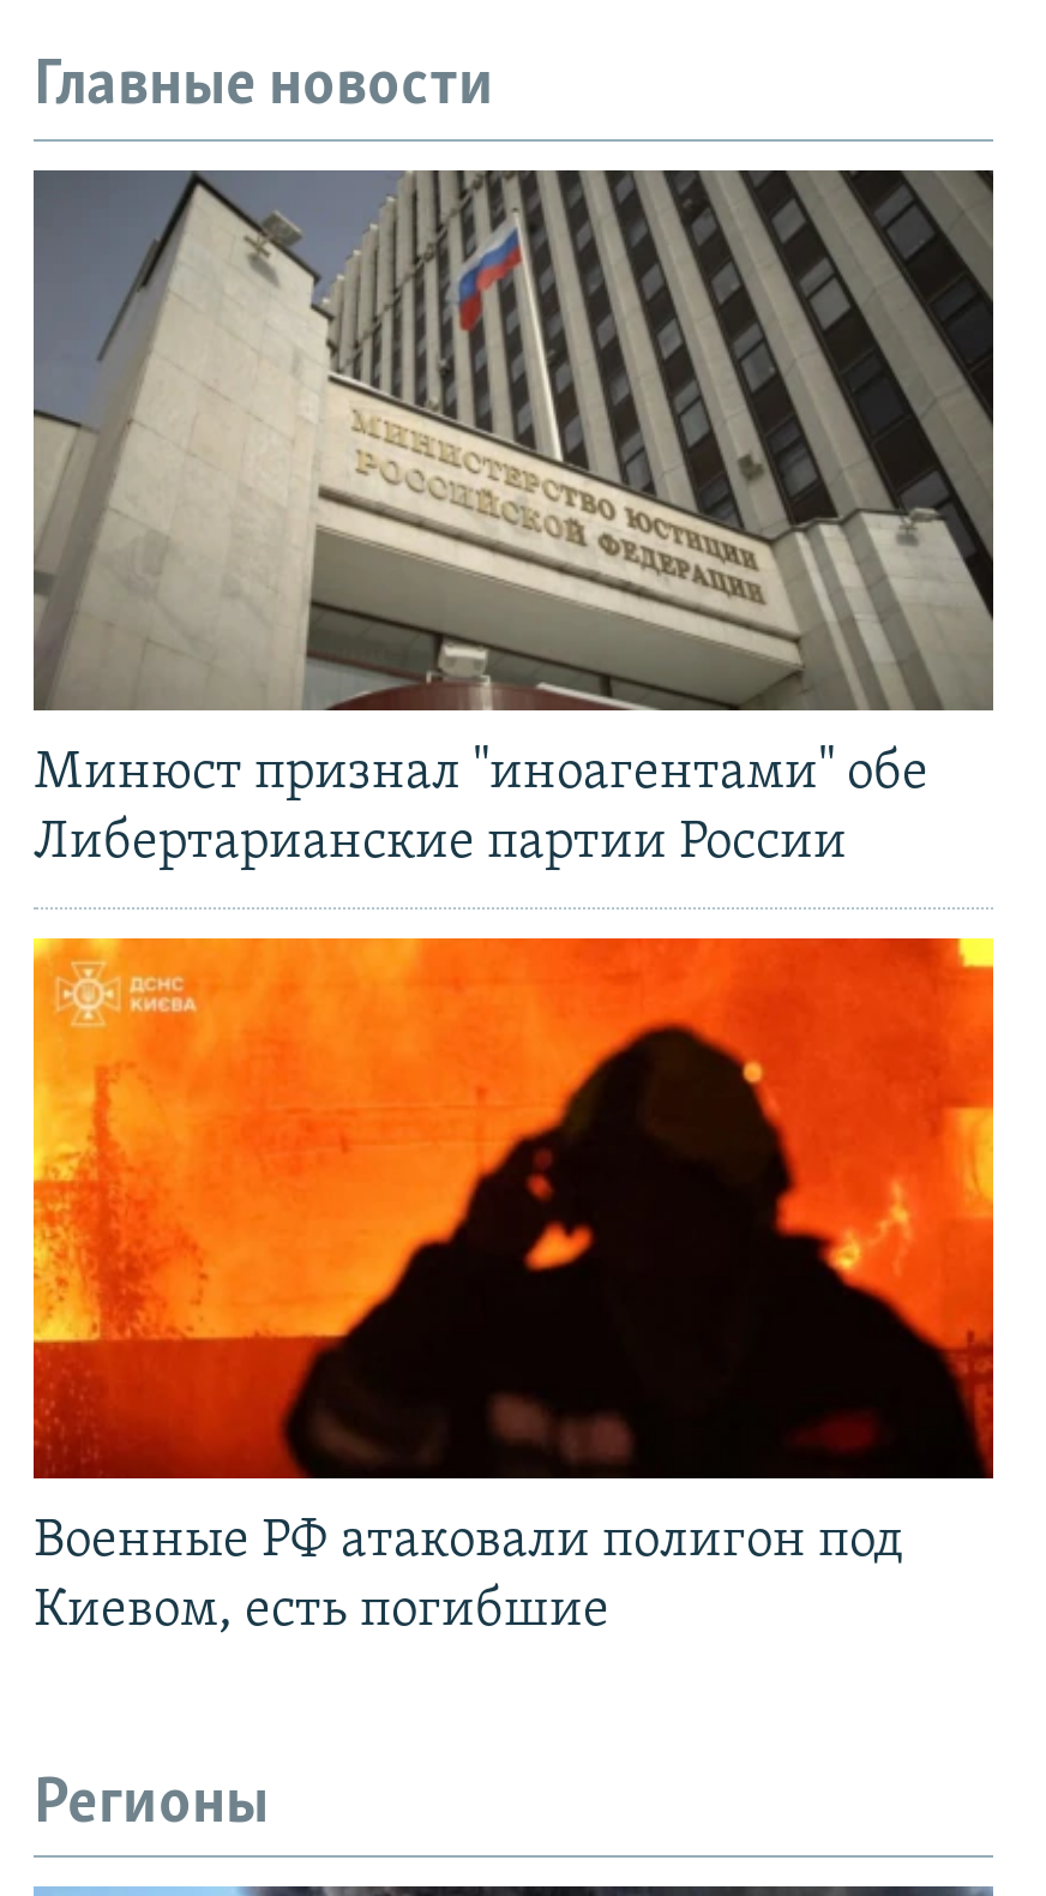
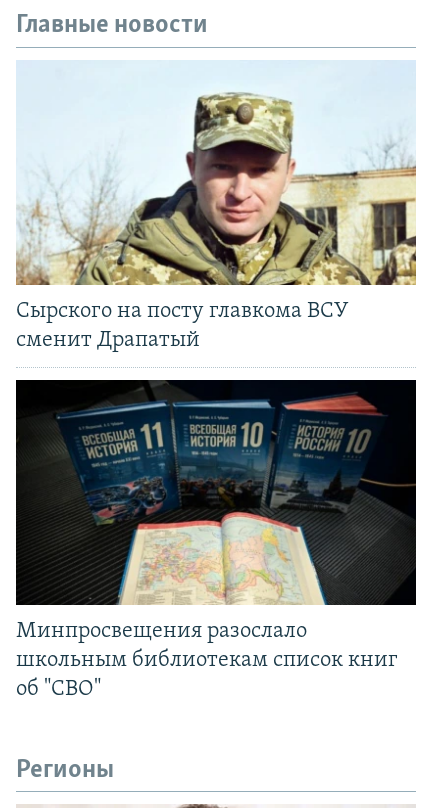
[31,168,996,870] [image] | Минюст признал "иноагентами" обе | Либертарианские партии России -> [16,61,416,352] [image] | Сырского на посту главкома ВСУ | сменит Драпатый
[31,936,996,1638] [image] | Военные РФ атаковали полигон под | Киевом, есть погибшие -> [15,379,417,701] [image] | Минпросвещения разослало | школьным библиотекам список книг | об "СВО"

